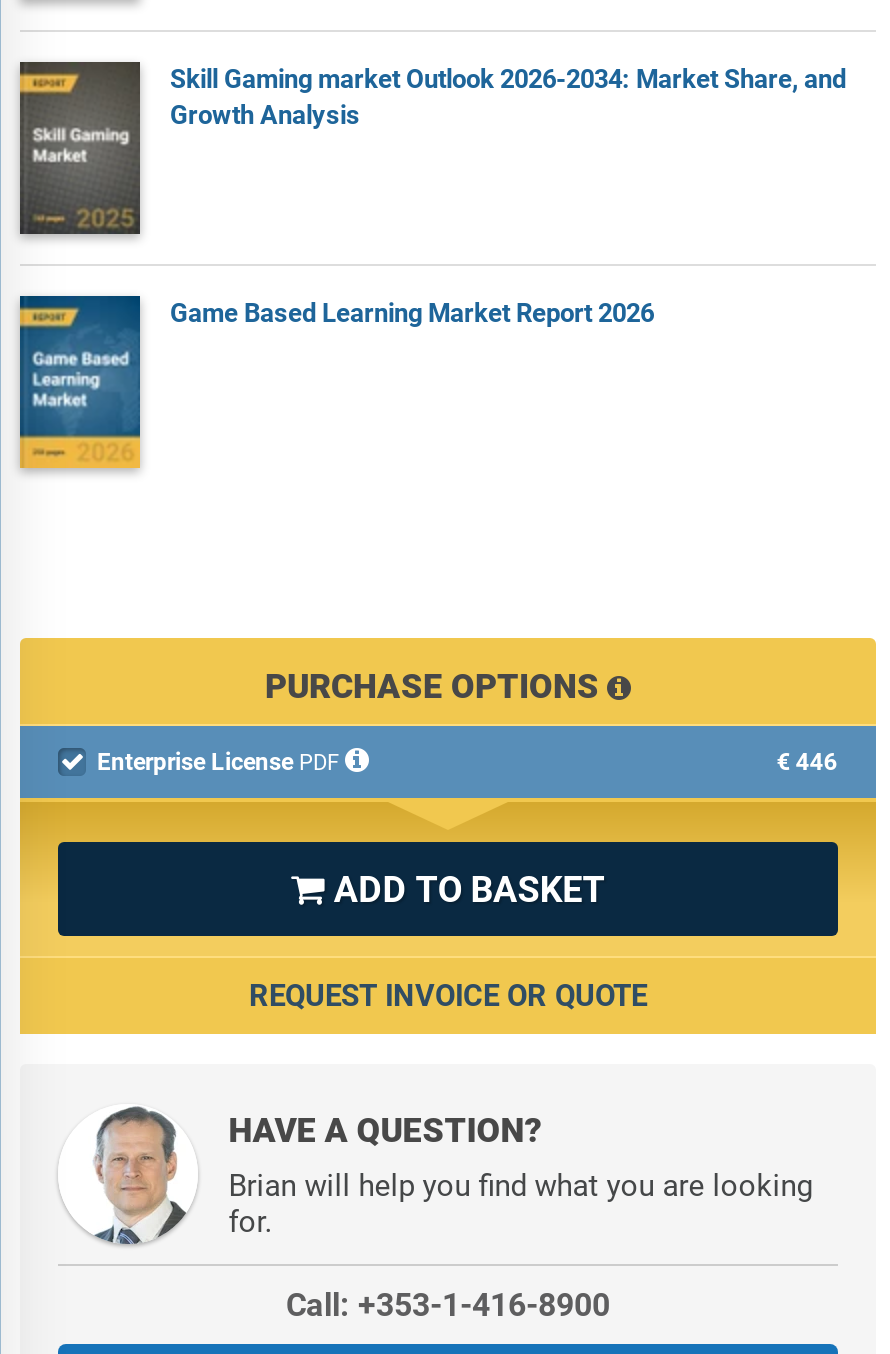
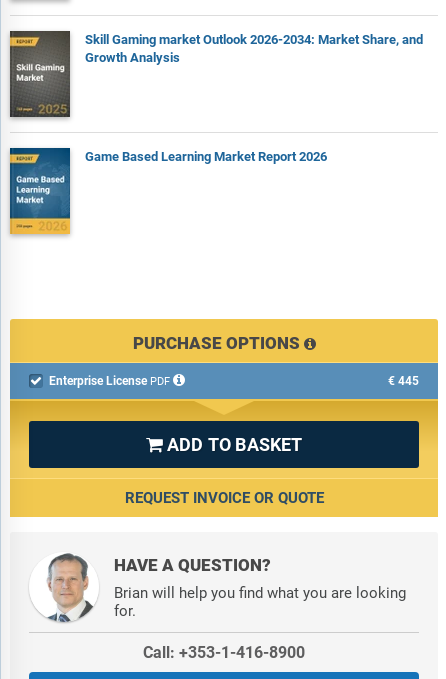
[796,747,838,775] €446 -> [398,374,419,388] €445

